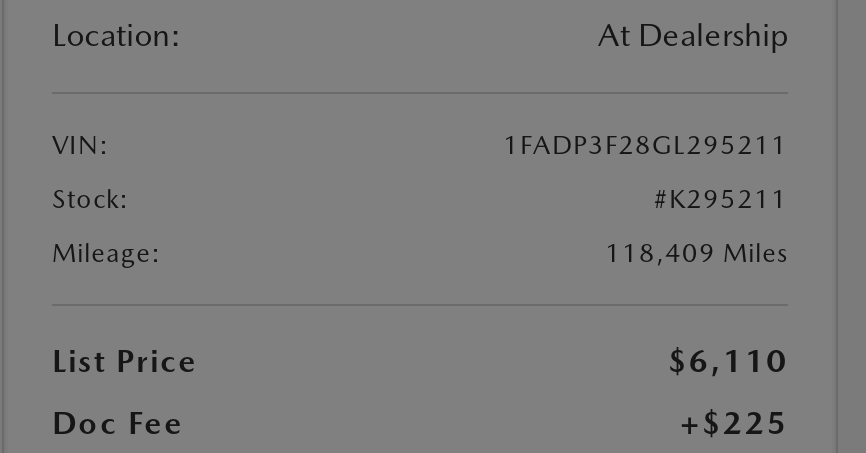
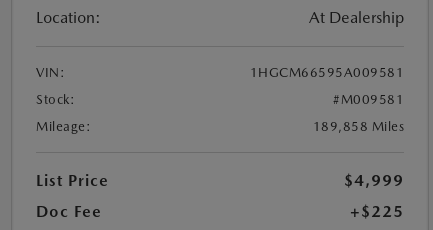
[503,130,788,160] 1FADP3F28GL295211 -> [249,65,404,80] 1HGCM66595A009581
[654,184,788,214] #K295211 -> [333,92,404,107] #M009581
[605,238,788,268] 118,409 Miles -> [312,119,404,134] 189,858 Miles
[668,342,788,380] $6,110 -> [344,171,404,190] $4,999

